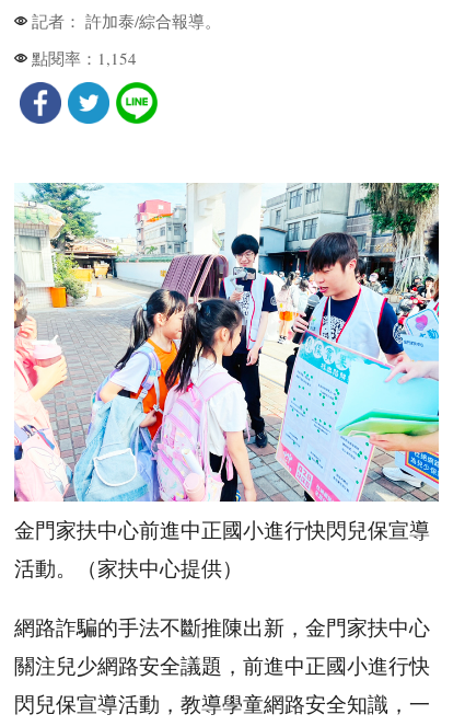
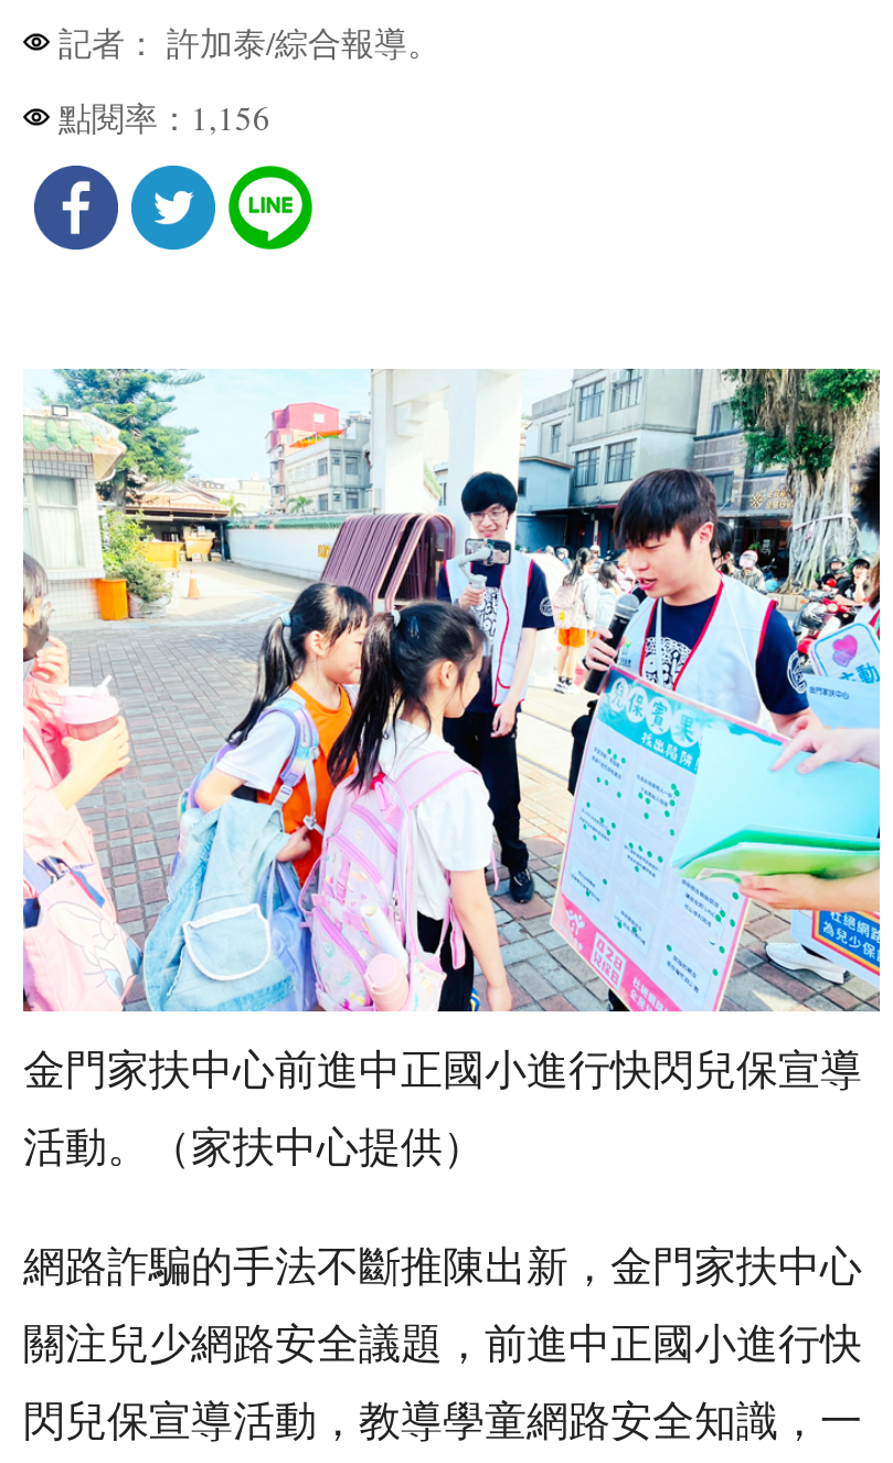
[32,47,137,69] 點閱率：1,154 -> [59,94,270,138] 點閱率：1,156

